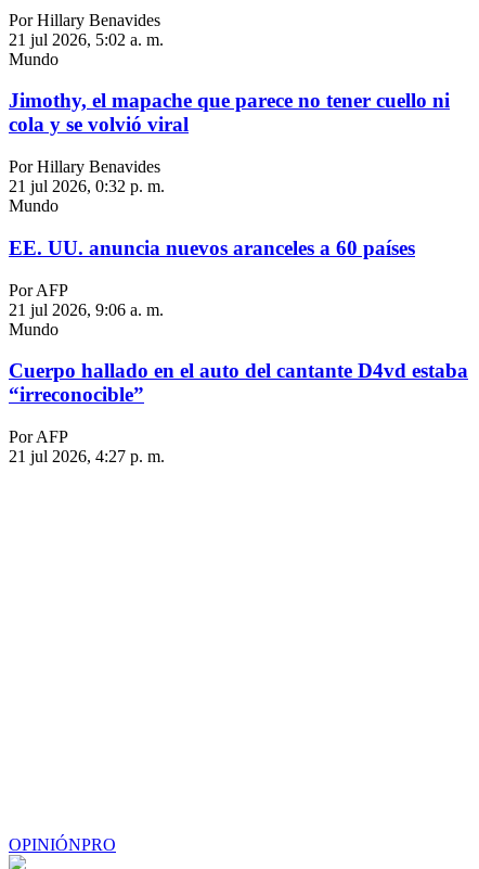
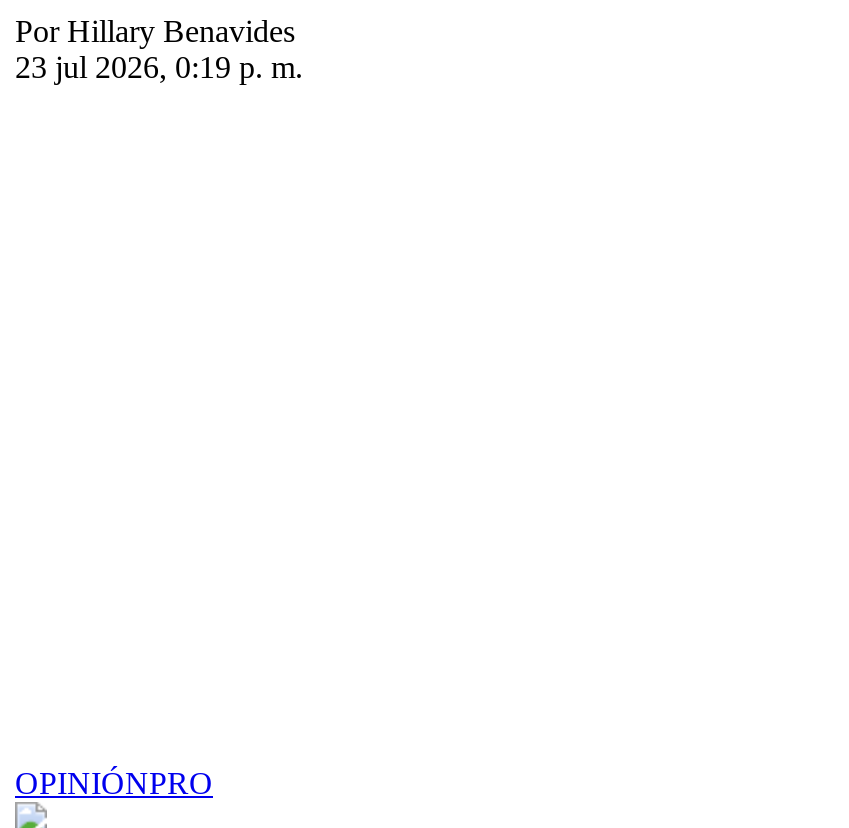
[9,30,468,465] 21 jul 2026, 5:02 a. m. | Mundo | Jimothy, el mapache que parece no tener cuello ni | cola y se volvió viral | Por Hillary Benavides | 21 jul 2026, 0:32 p. m. | Mundo | EE. UU. anuncia nuevos aranceles a 60 países | Por AFP | 21 jul 2026, 9:06 a. m. | Mundo | Cuerpo hallado en el auto del cantante D4vd estaba | “irreconocible” | Por AFP | 21 jul 2026, 4:27 p. m. -> [15,50,303,84] 23 jul 2026, 0:19 p. m.

